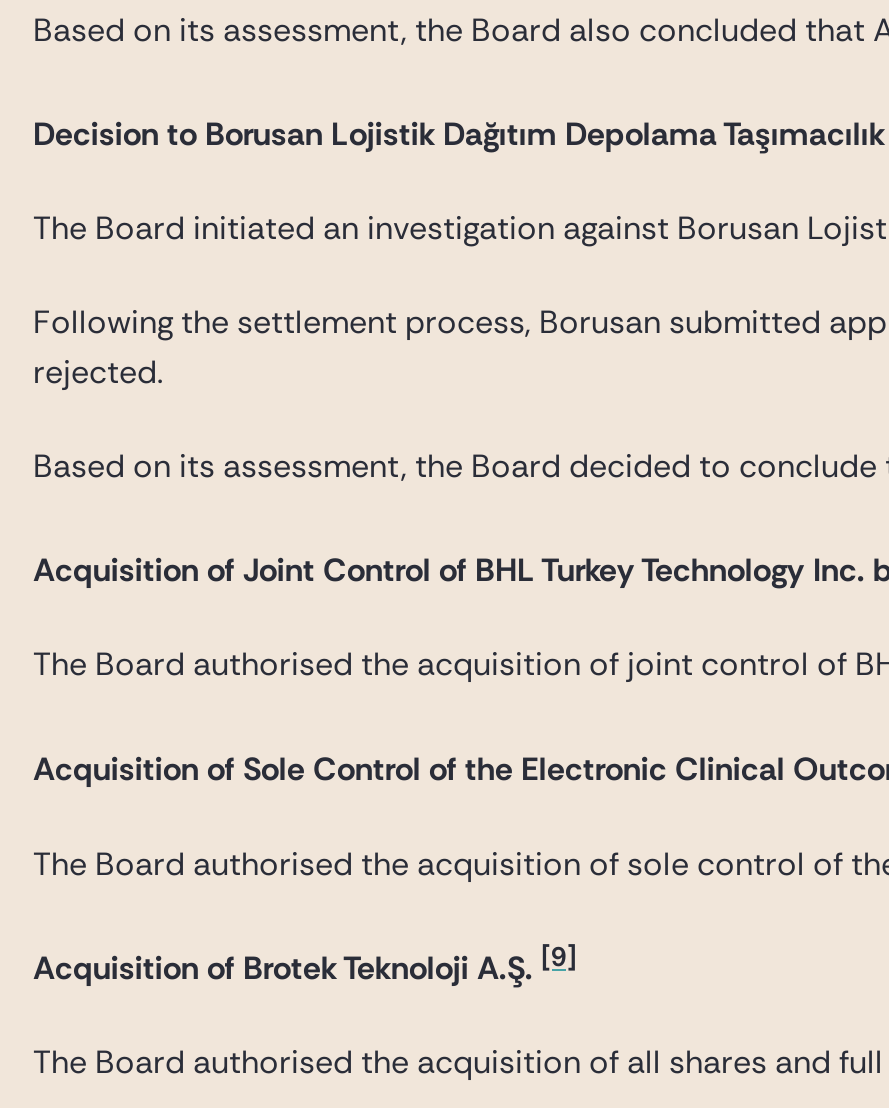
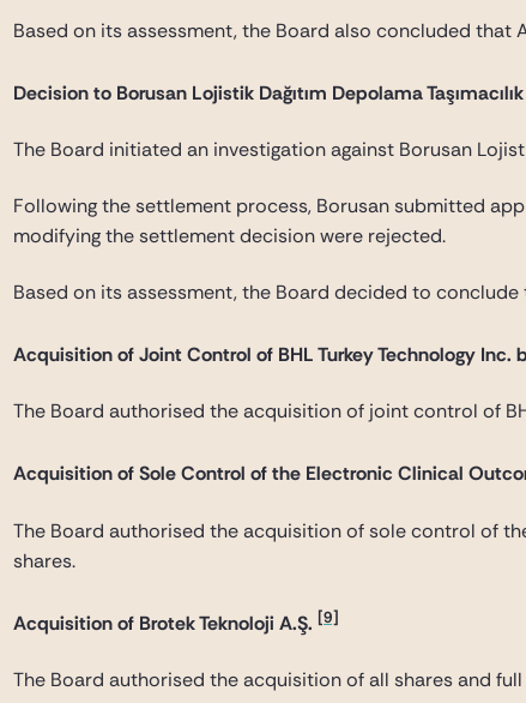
[33,351,163,393] rejected. -> [13,223,446,248] modifying the settlement decision were rejected.
none -> [13,548,75,573] shares.

